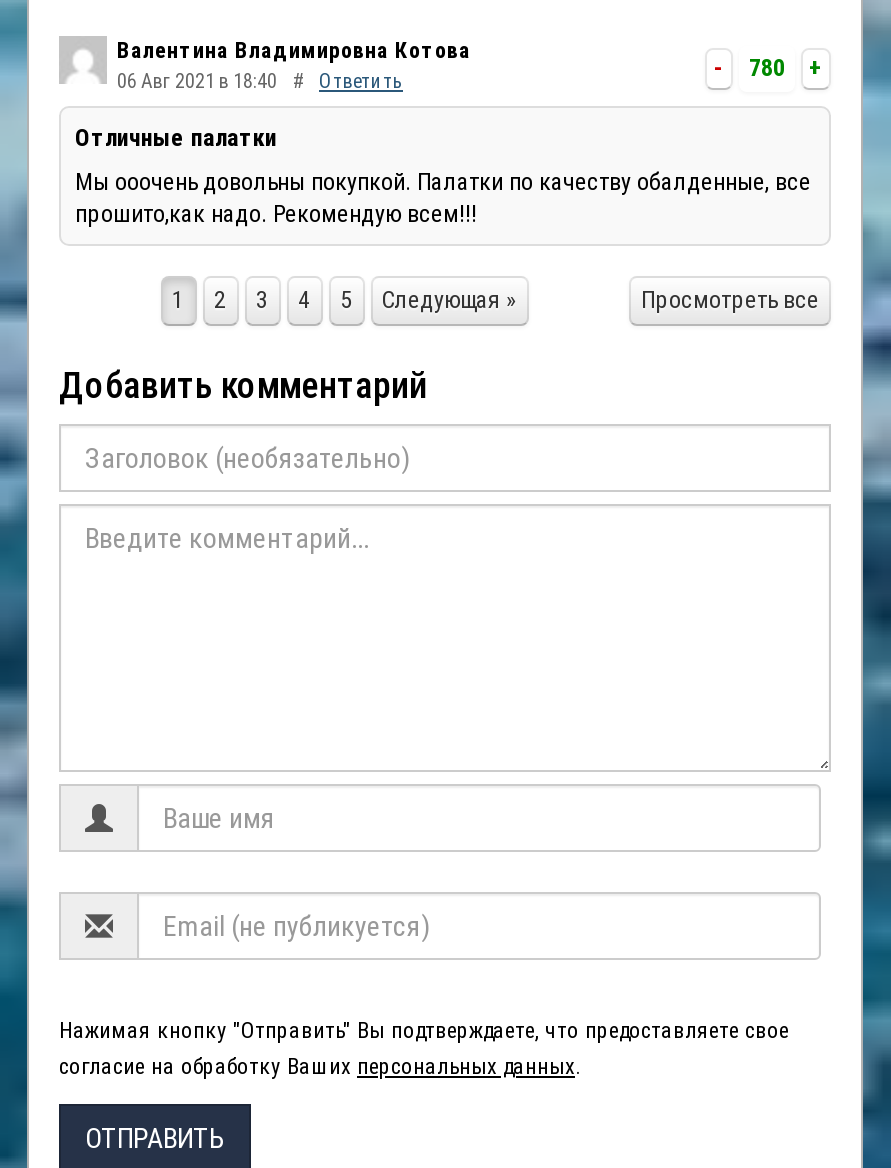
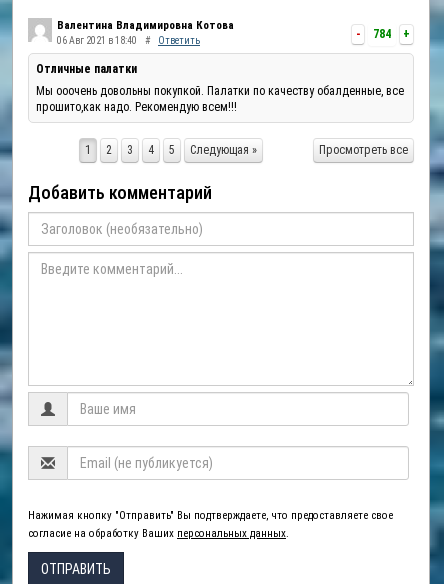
[749,54,785,82] 780 -> [373,27,391,41] 784

